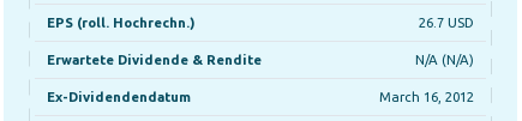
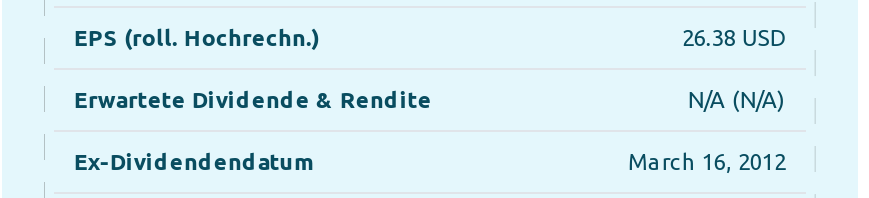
[419,14,474,30] 26.7 USD -> [682,24,786,50] 26.38 USD

